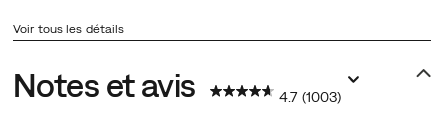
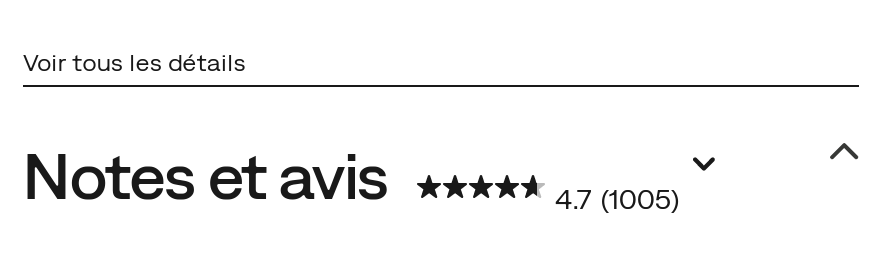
[279,89,341,105] 4.7 (1003) -> [555,183,679,215] 4.7 (1005)

